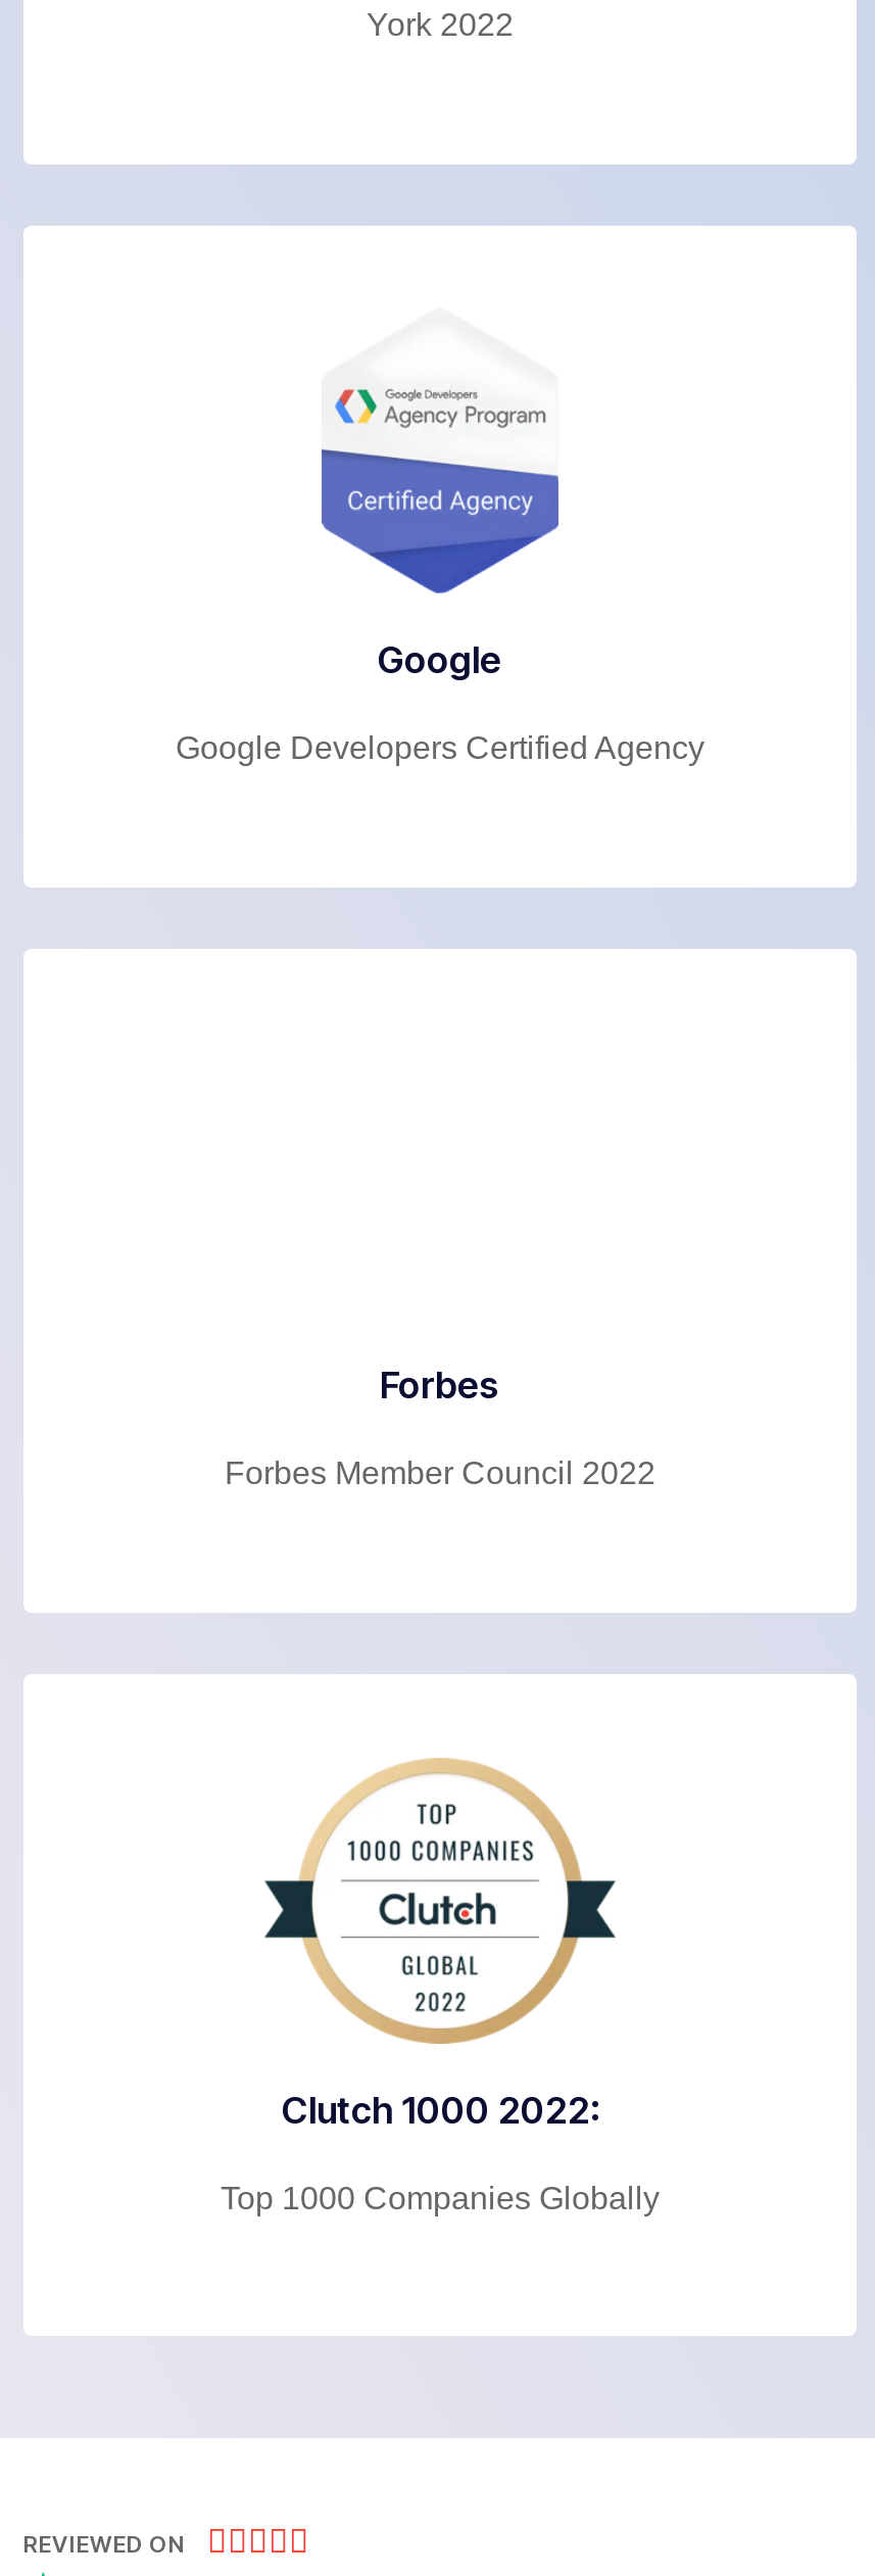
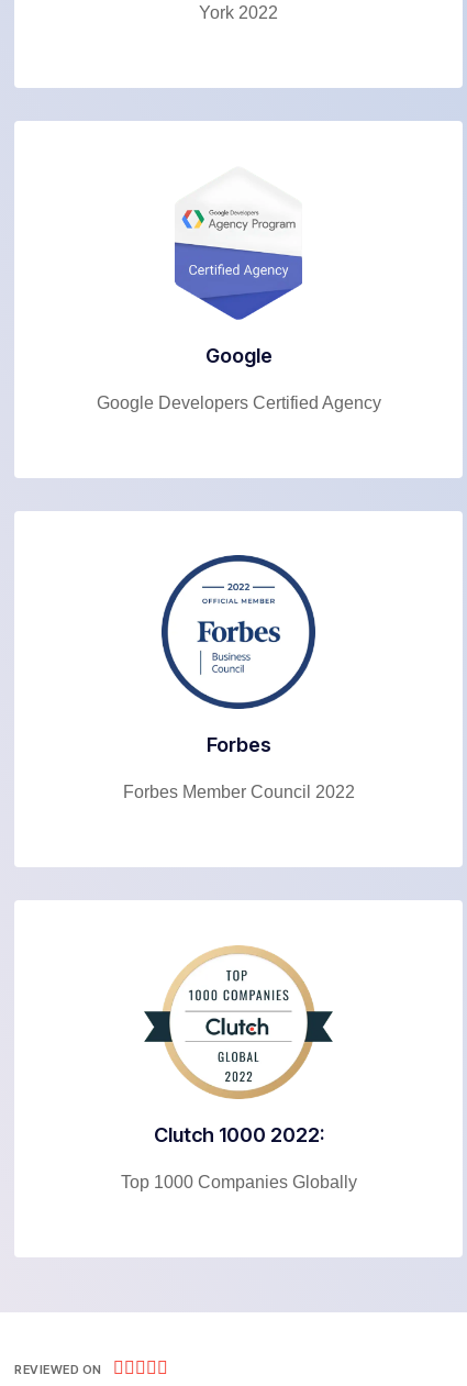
none -> [160,554,316,710] [image]

